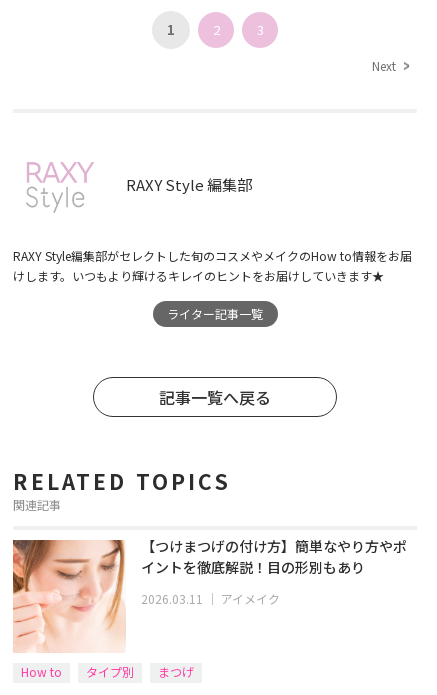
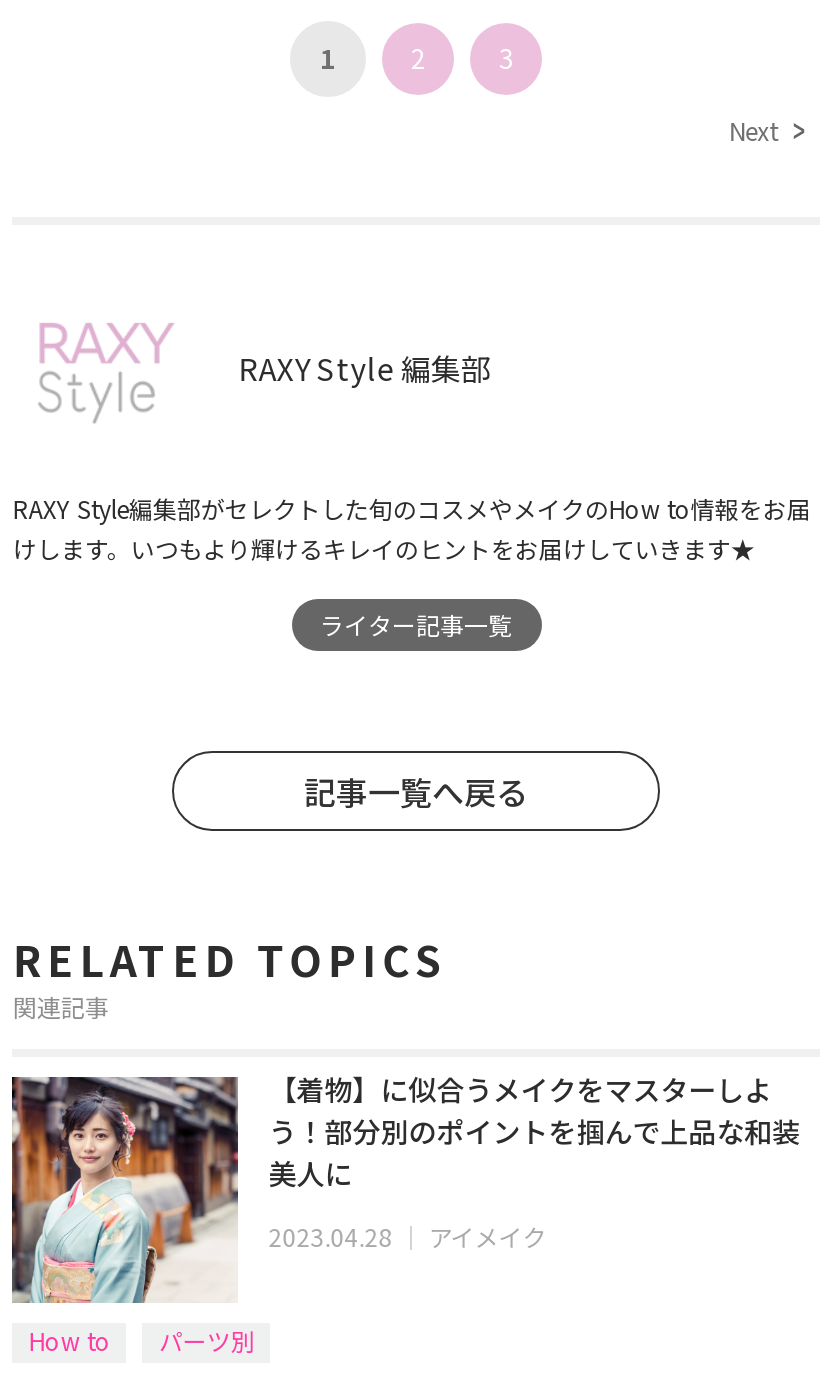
[12,539,194,679] [image] | タイプ別 | まつげ -> [10,1075,255,1358] [image] | パーツ別
[141,536,407,577] 【つけまつげの付け方】簡単なやり方やポ | イントを徹底解説！目の形別もあり -> [269,1070,801,1194] 【着物】に似合うメイクをマスターしよ | う！部分別のポイントを掴んで上品な和装 | 美人に
[141,590,280,607] 2026.03.11｜アイメイク -> [269,1220,547,1254] 2023.04.28｜アイメイク

